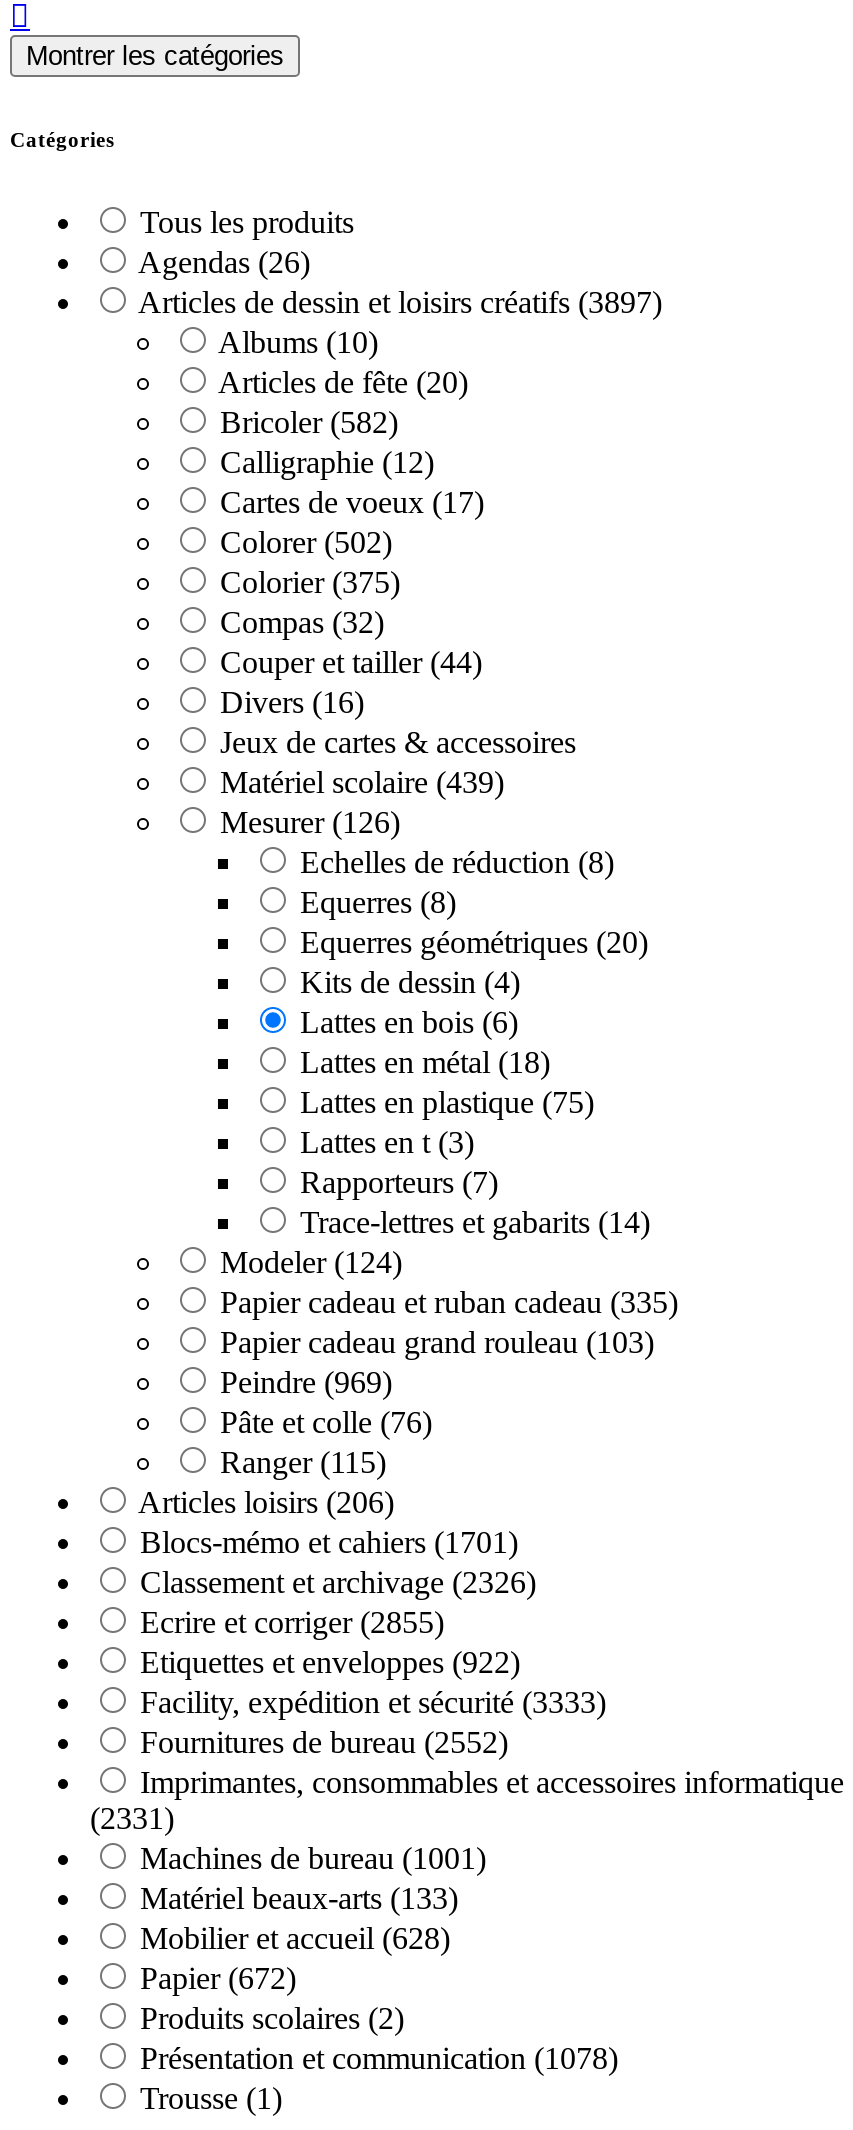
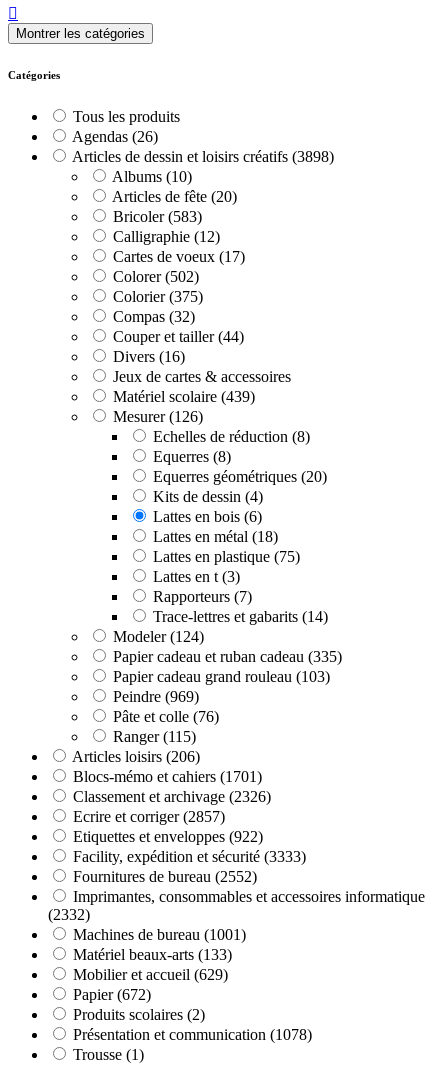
[138,284,662,318] Articles de dessin et loisirs créatifs (3897) -> [72,148,334,165] Articles de dessin et loisirs créatifs (3898)
[220,404,398,438] Bricoler (582) -> [113,208,202,225] Bricoler (583)
[140,1604,444,1638] Ecrire et corriger (2855) -> [73,808,225,825] Ecrire et corriger (2857)
[90,1800,174,1834] (2331) -> [48,906,90,923] (2332)
[140,1920,450,1954] Mobilier et accueil (628) -> [73,966,228,983] Mobilier et accueil (629)

